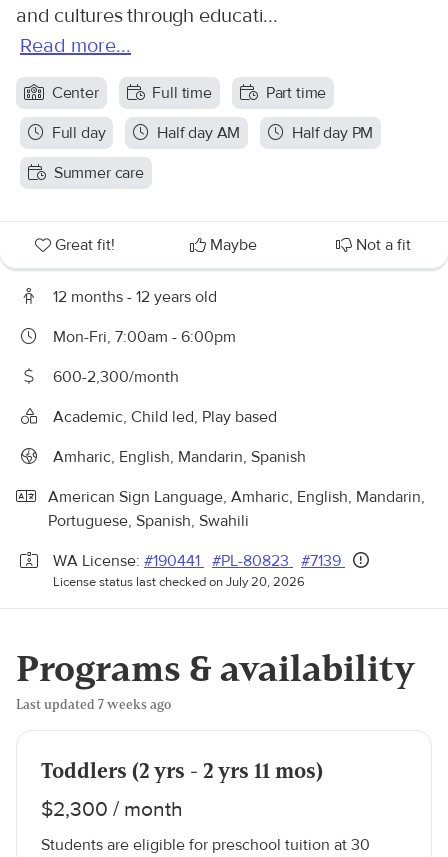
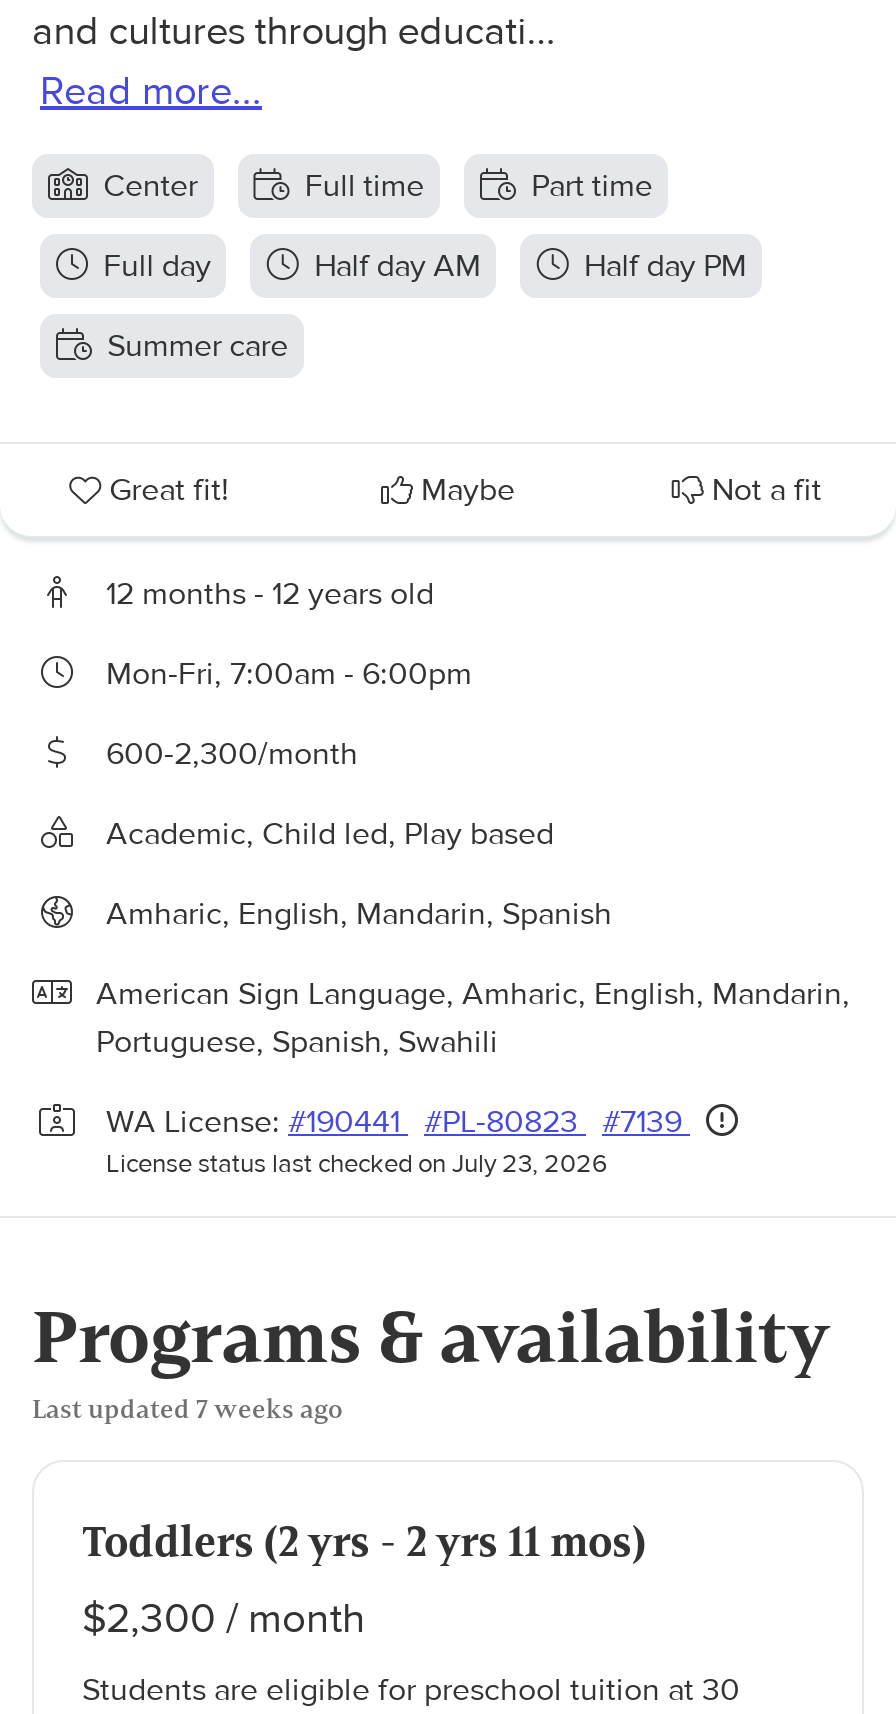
[53,574,305,590] License status last checked on July 20, 2026 -> [106,1148,608,1180] License status last checked on July 23, 2026

